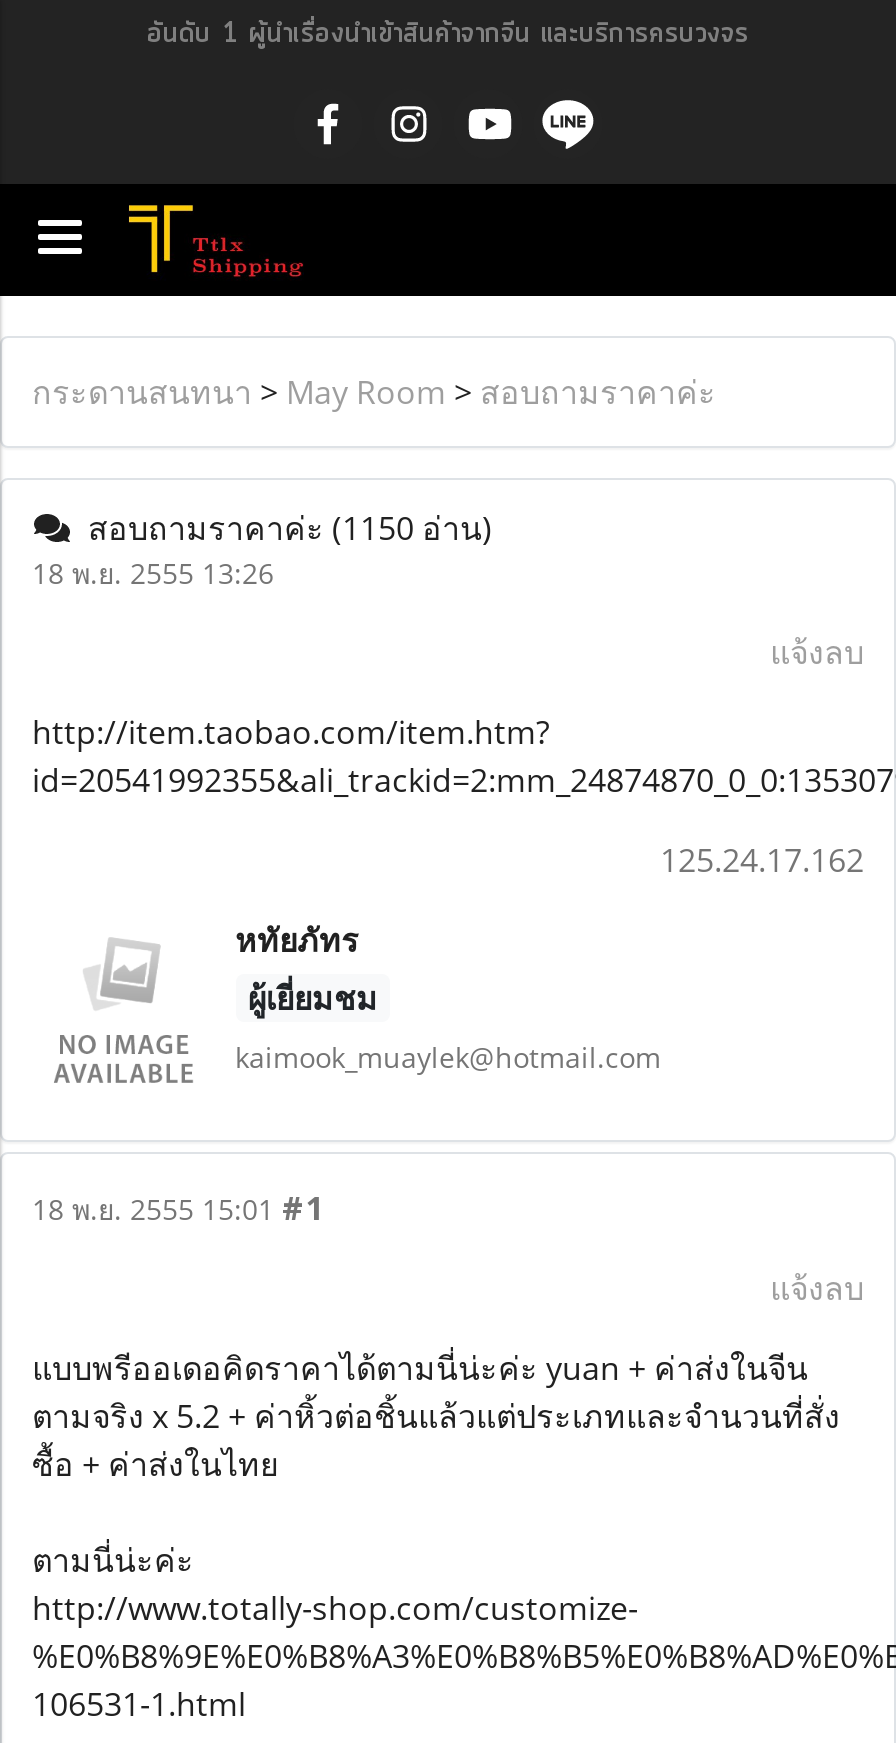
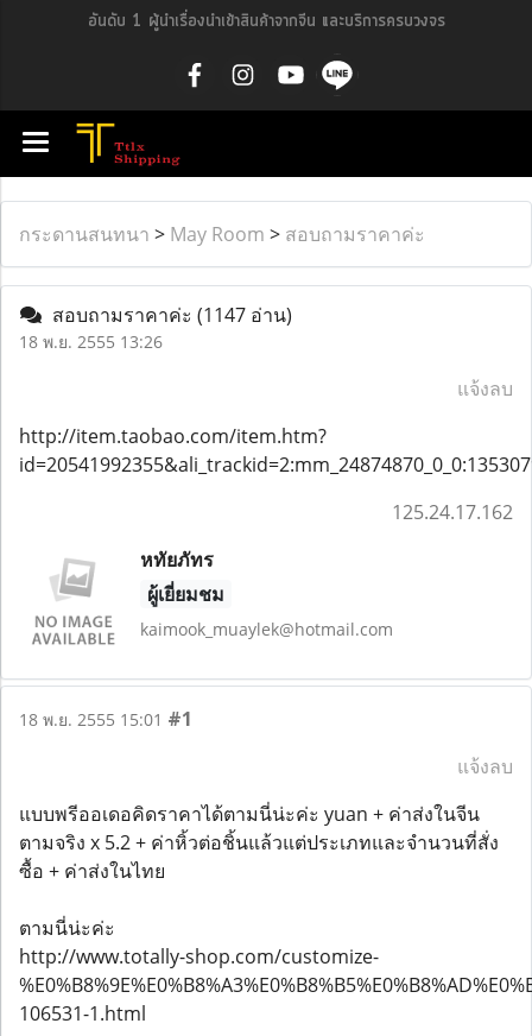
[72,506,492,550] สอบถามราคาค่ะ(1150 อ่าน) -> [43,302,292,328] สอบถามราคาค่ะ(1147 อ่าน)

